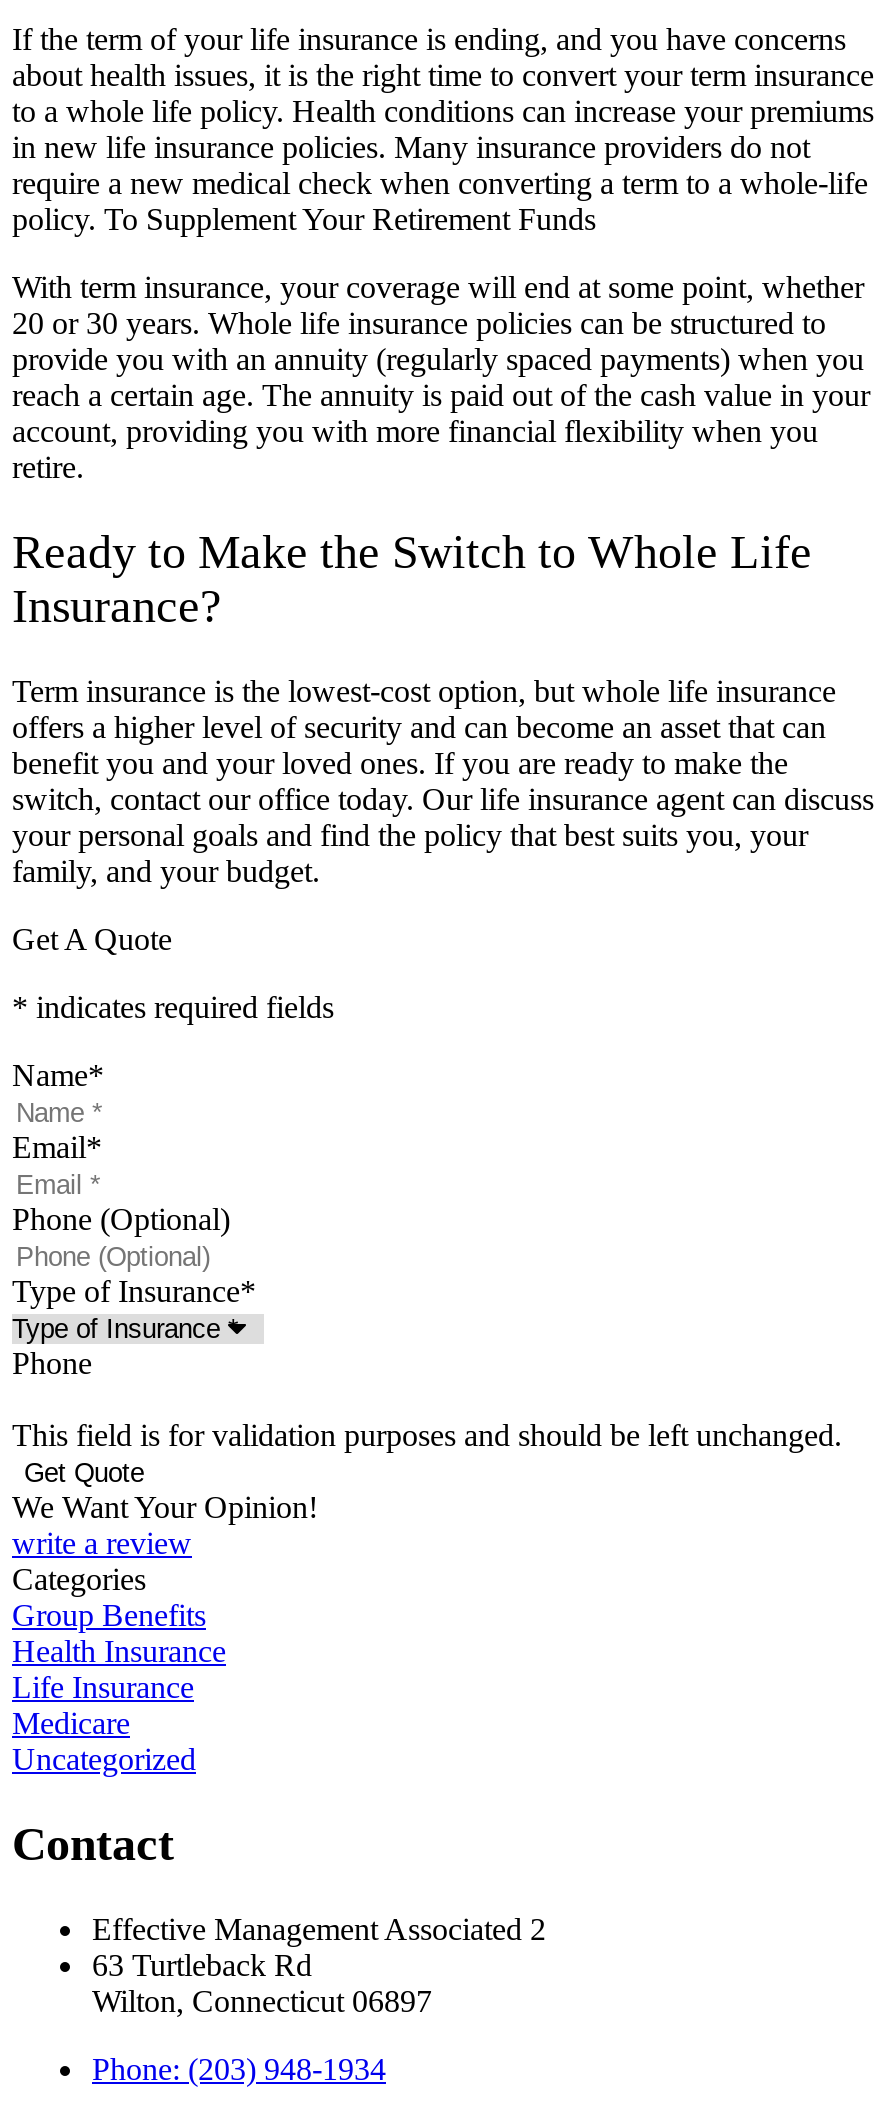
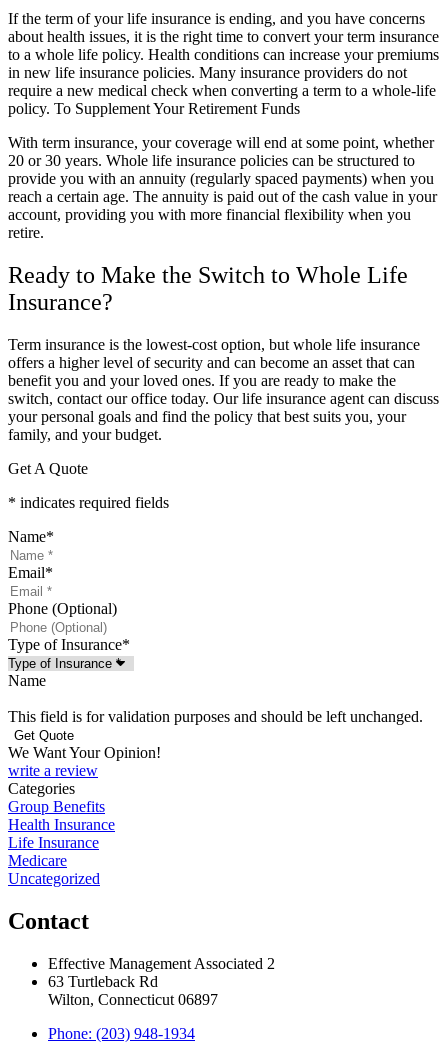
[12,1346,92,1380] Phone -> [8,672,46,689] Name

